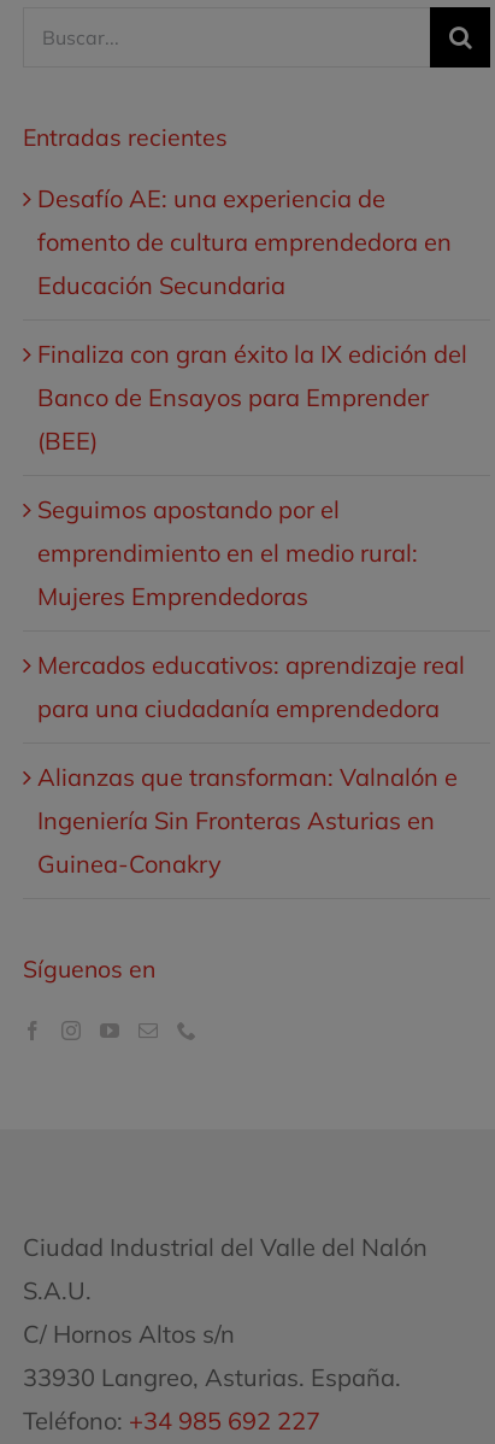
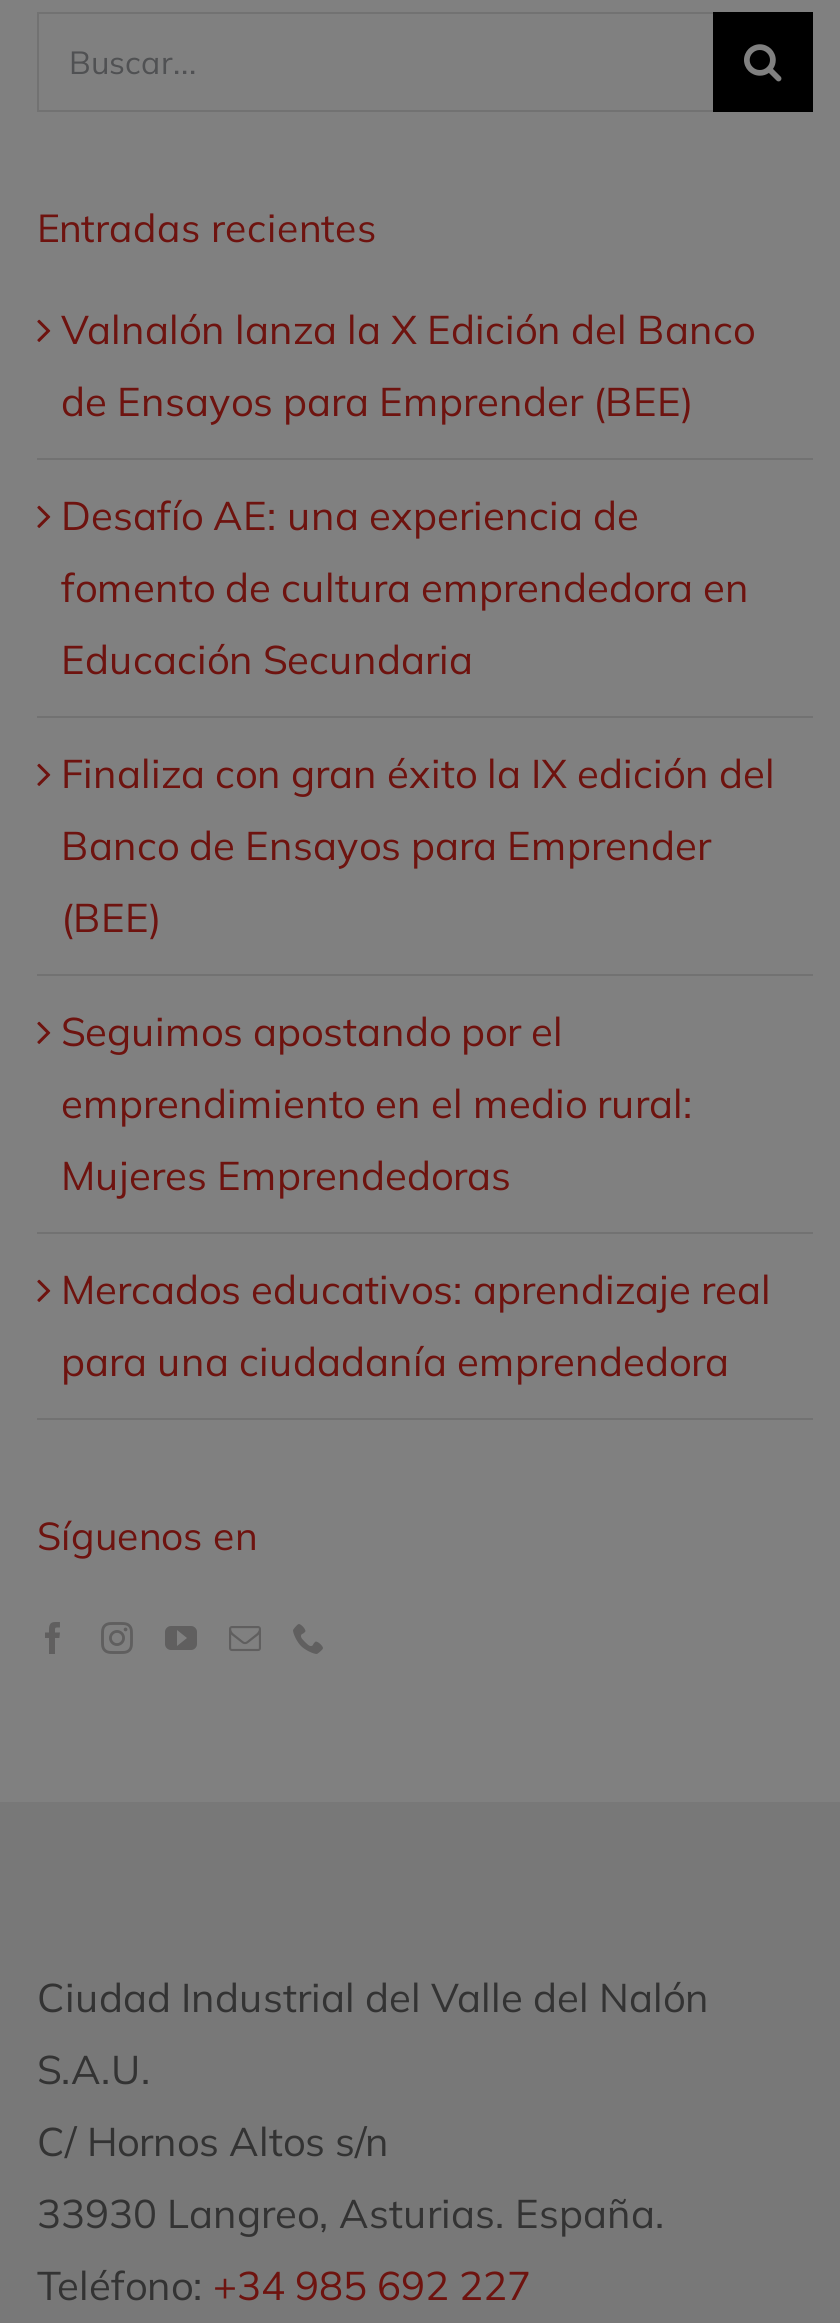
none -> [61,303,755,425] Valnalón lanza la X Edición del Banco | de Ensayos para Emprender (BEE)
moved [37,183,467,723] -> [61,489,775,1385]: Desafío AE: una experiencia de | fomento de cultura emprendedora en | Educación Secundaria | ... | Mercados educativos: aprendizaje real | para una ciudadanía emprendedora
[37,762,458,879] Alianzas que transforman: Valnalón e | Ingeniería Sin Fronteras Asturias en | Guinea-Conakry -> none

